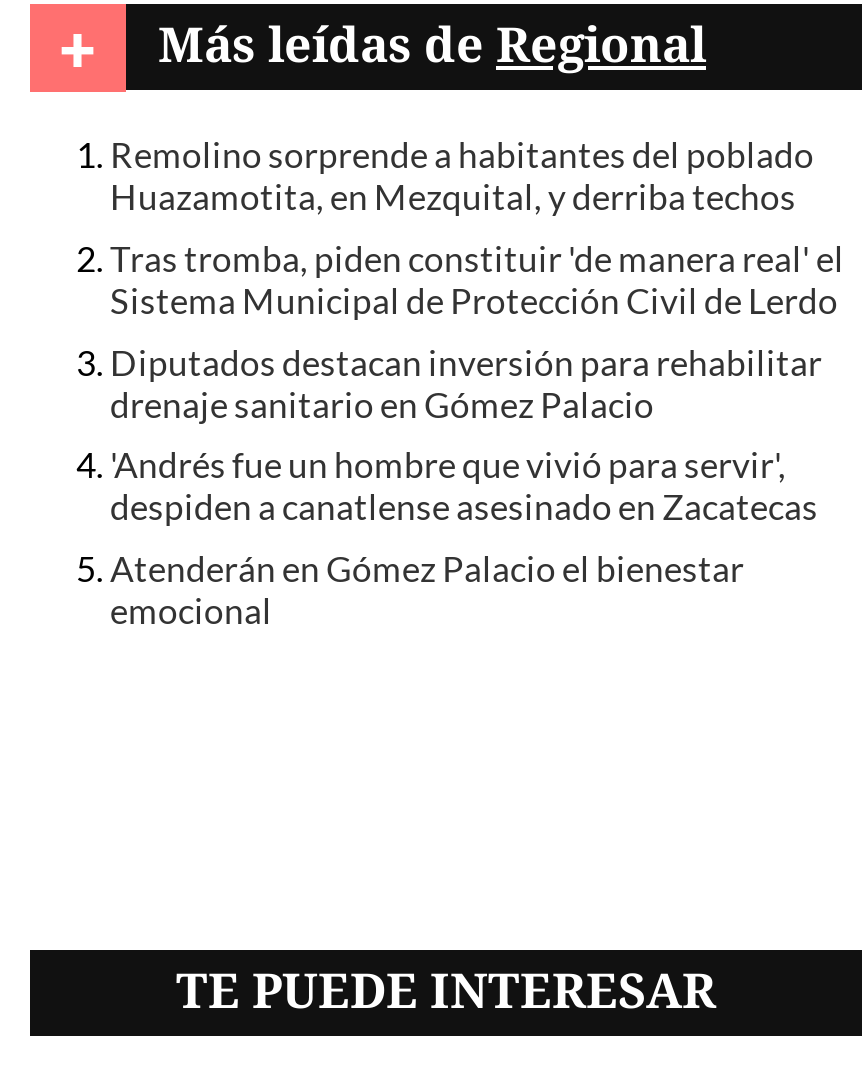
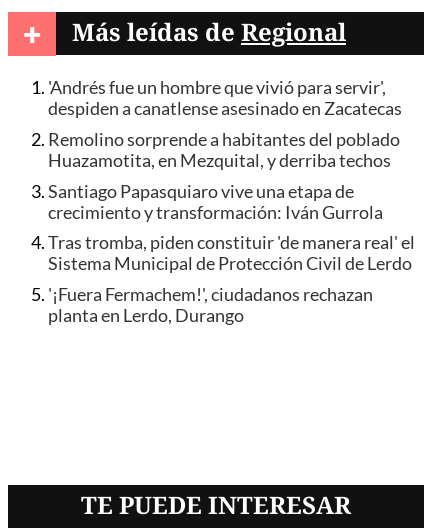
moved [110,135,814,219] -> [48,129,400,171]: Remolino sorprende a habitantes del poblado | Huazamotita, en Mezquital, y derriba techos
moved [110,238,844,322] -> [48,232,415,274]: Tras tromba, piden constituir 'de manera real' el | Sistema Municipal de Protección Civil de Lerdo
[110,341,822,425] Diputados destacan inversión para rehabilitar | drenaje sanitario en Gómez Palacio -> none
moved [110,444,818,528] -> [48,77,402,119]: 'Andrés fue un hombre que vivió para servir', | despiden a canatlense asesinado en Zacatecas
[110,548,744,632] Atenderán en Gómez Palacio el bienestar | emocional -> [48,181,383,326] Santiago Papasquiaro vive una etapa de | crecimiento y transformación: Iván Gurrola | '¡Fuera Fermachem!', ciudadanos rechazan | planta en Lerdo, Durango

